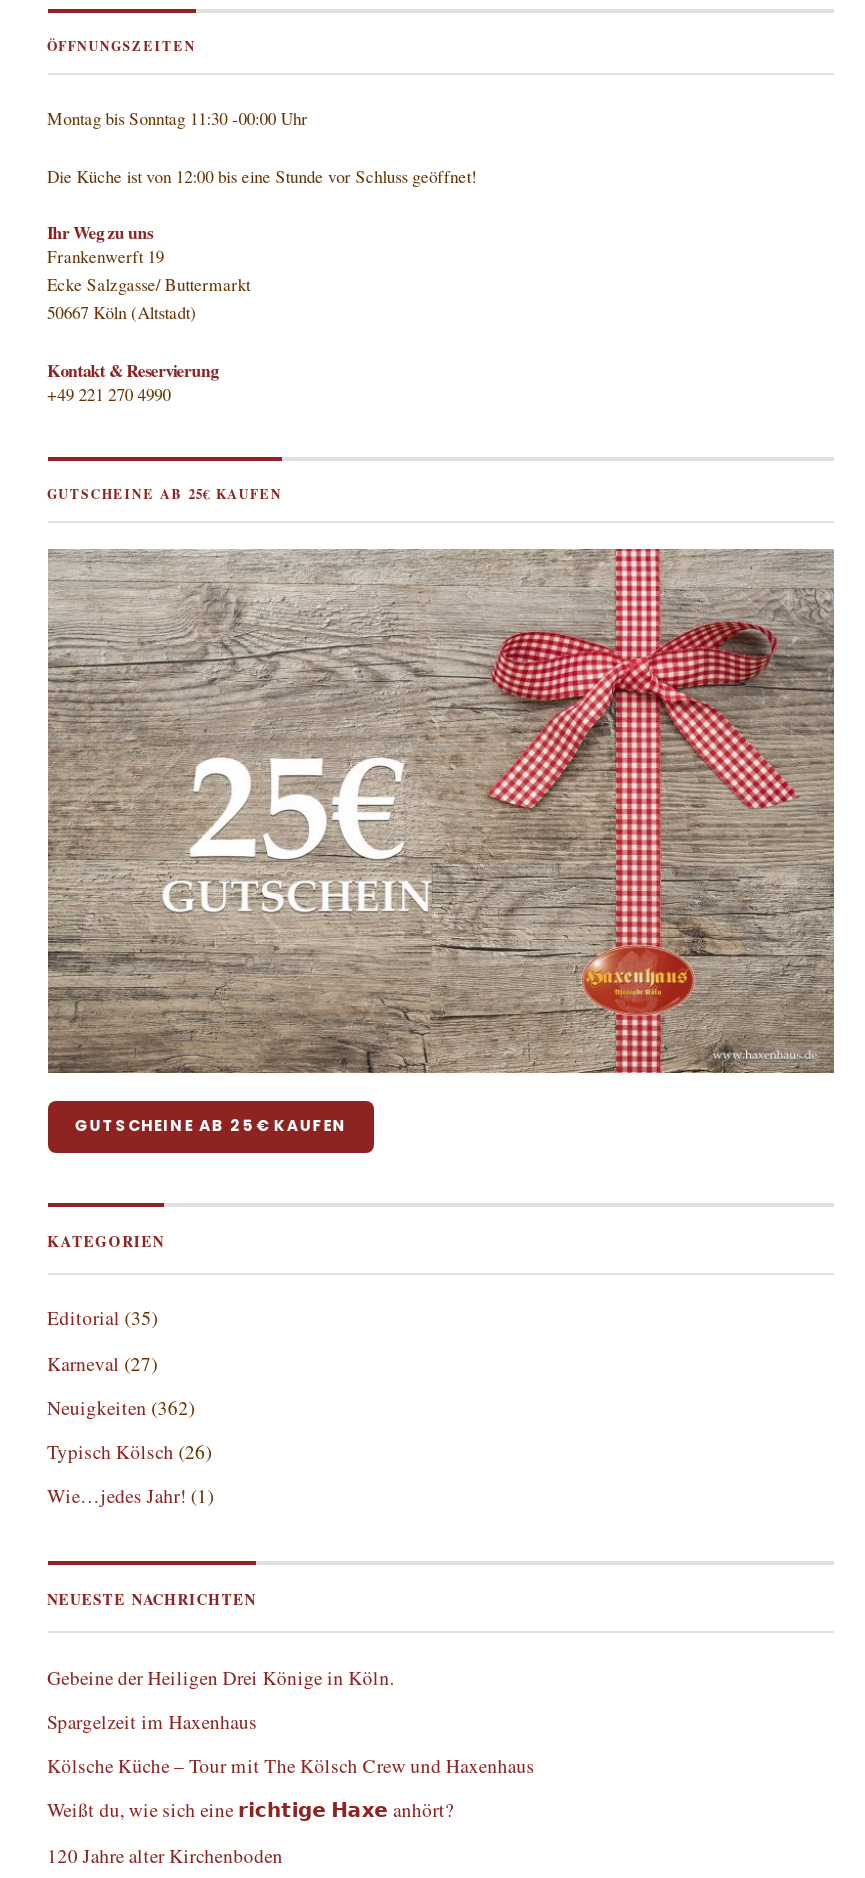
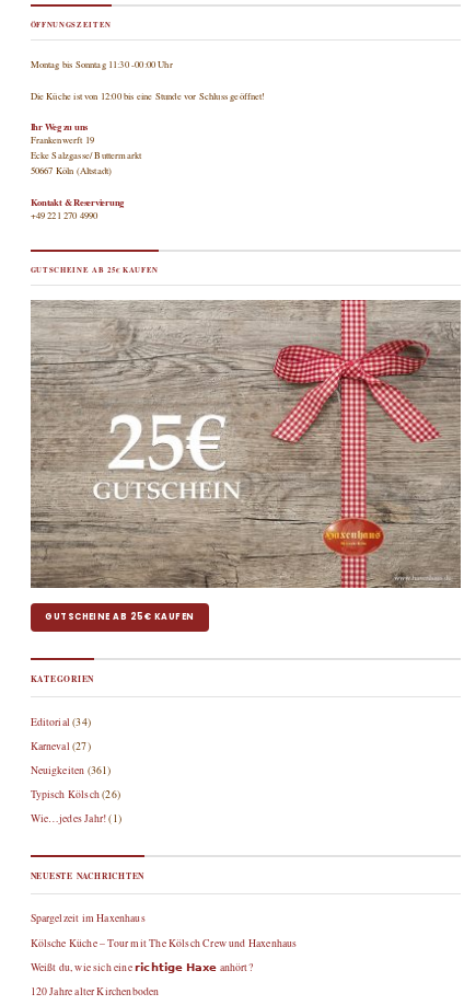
[47,1306,158,1332] Editorial (35) -> [30,715,91,729] Editorial (34)
[47,1394,195,1420] Neuigkeiten (362) -> [30,763,111,777] Neuigkeiten (361)
[47,1665,394,1691] Gebeine der Heiligen Drei Könige in Köln. -> none

